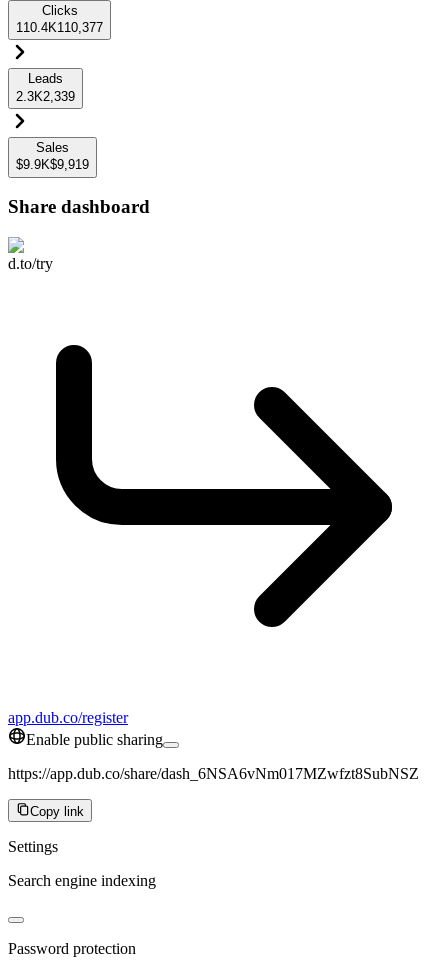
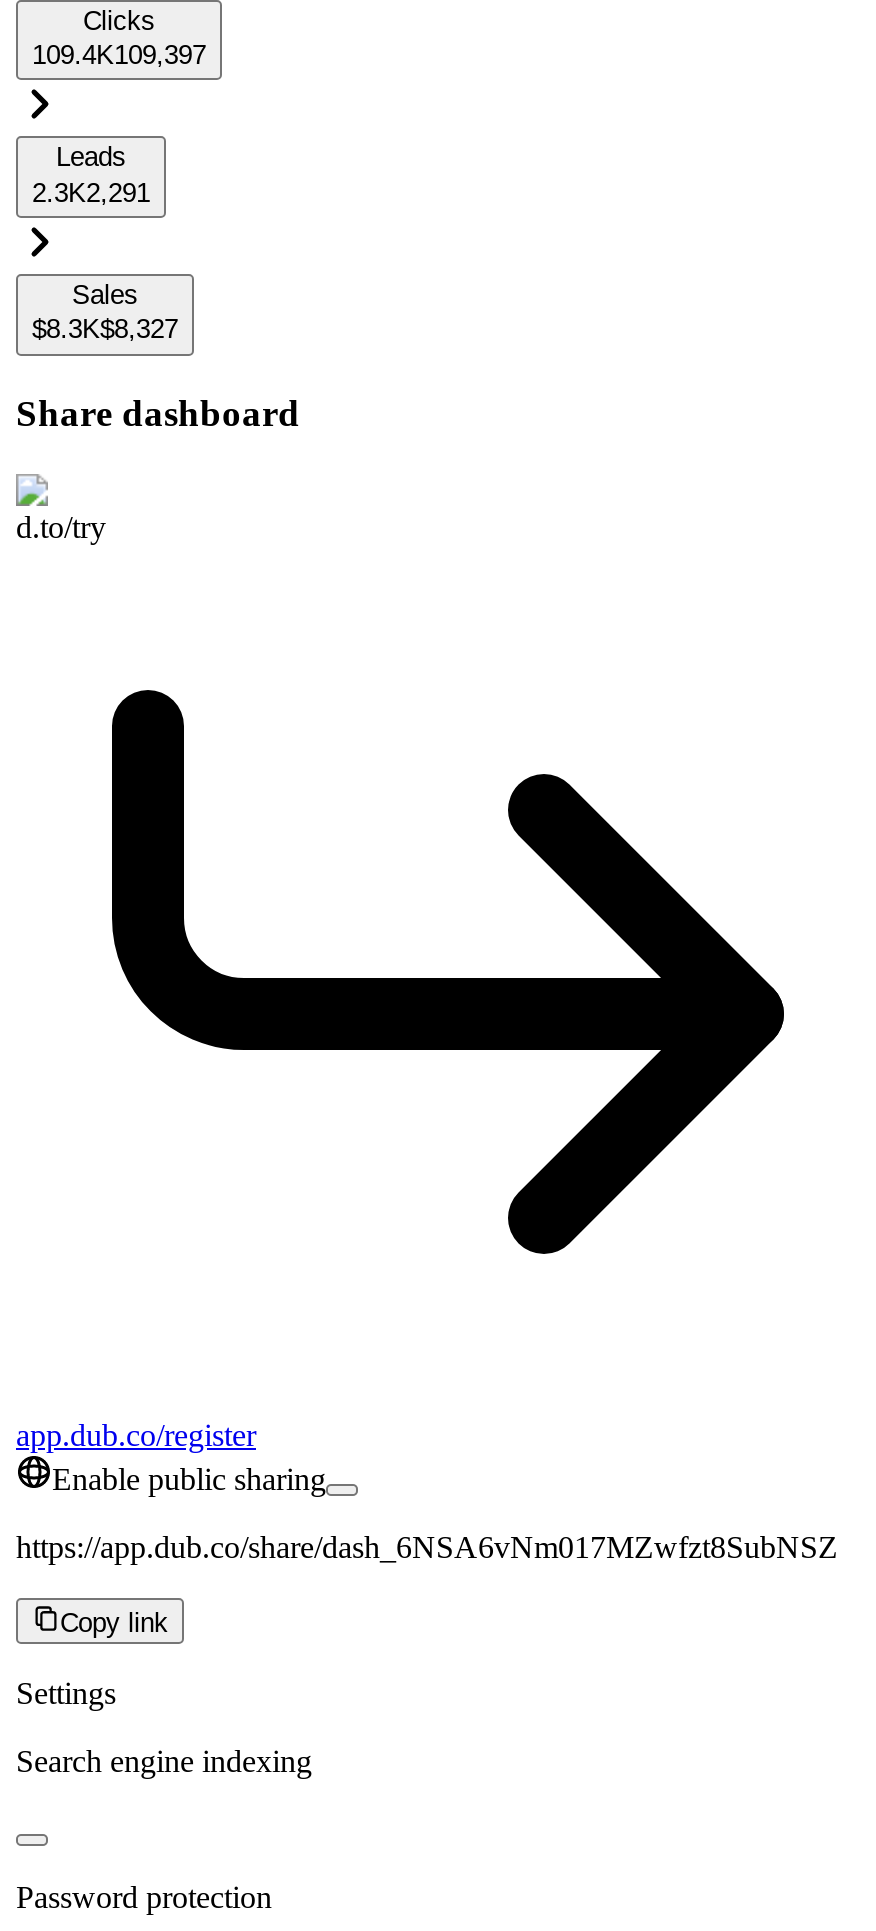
[16,20,103,35] 110.4K110,377 -> [32,40,206,70] 109.4K109,397
[16,89,75,104] 2.3K2,339 -> [32,177,150,207] 2.3K2,291
[16,157,89,172] $9.9K$9,919 -> [32,315,178,345] $8.3K$8,327

